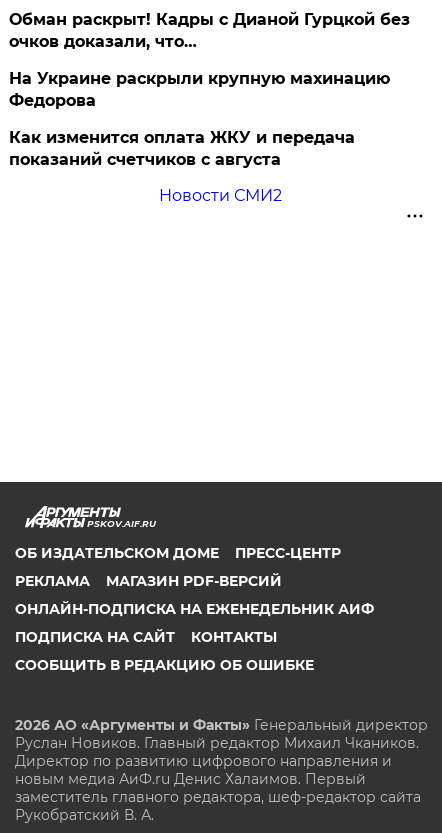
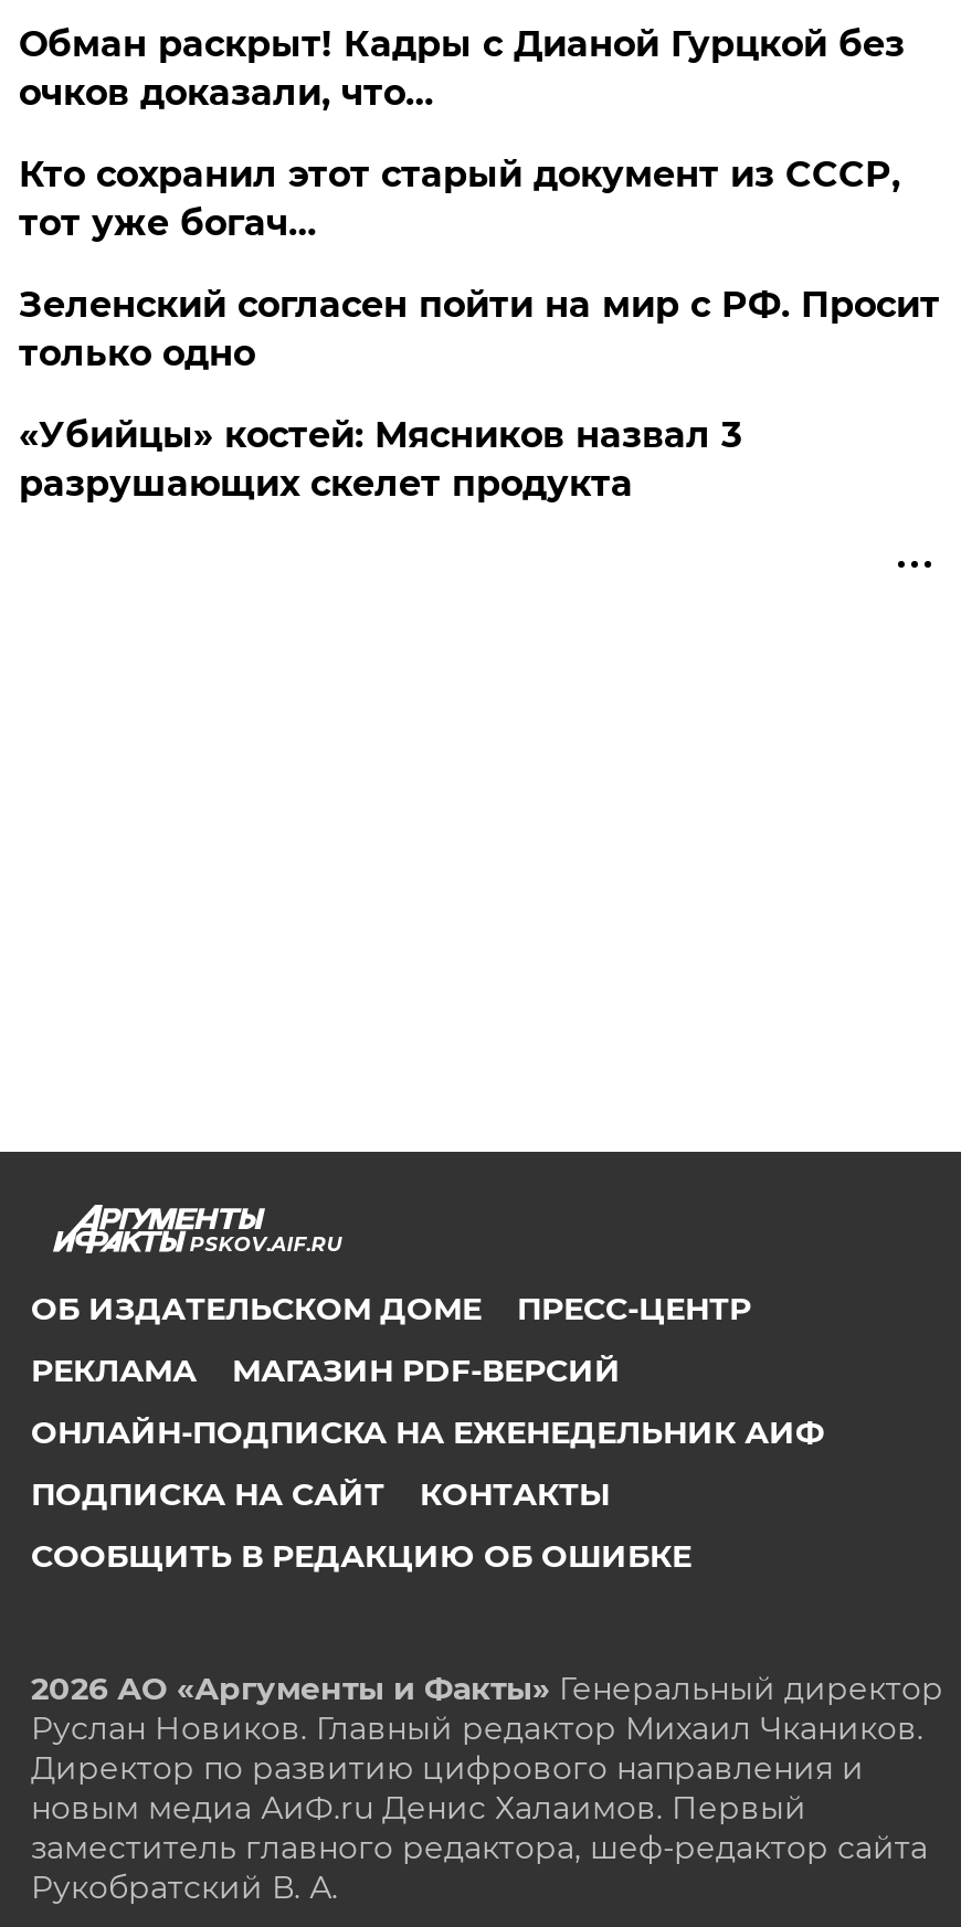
[9,69,390,110] На Украине раскрыли крупную махинацию | Федорова -> [19,153,900,244] Кто сохранил этот старый документ из СССР, | тот уже богач…
[9,128,355,169] Как изменится оплата ЖКУ и передача | показаний счетчиков с августа -> [19,284,940,374] Зеленский согласен пойти на мир с РФ. Просит | только одно
[159,186,282,205] Новости СМИ2 -> [19,414,741,505] «Убийцы» костей: Мясников назвал 3 | разрушающих скелет продукта

